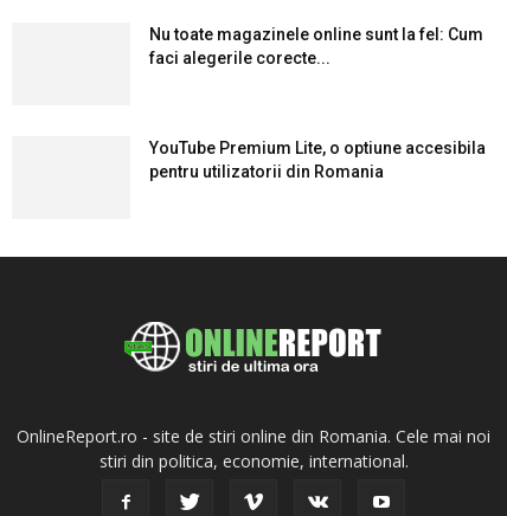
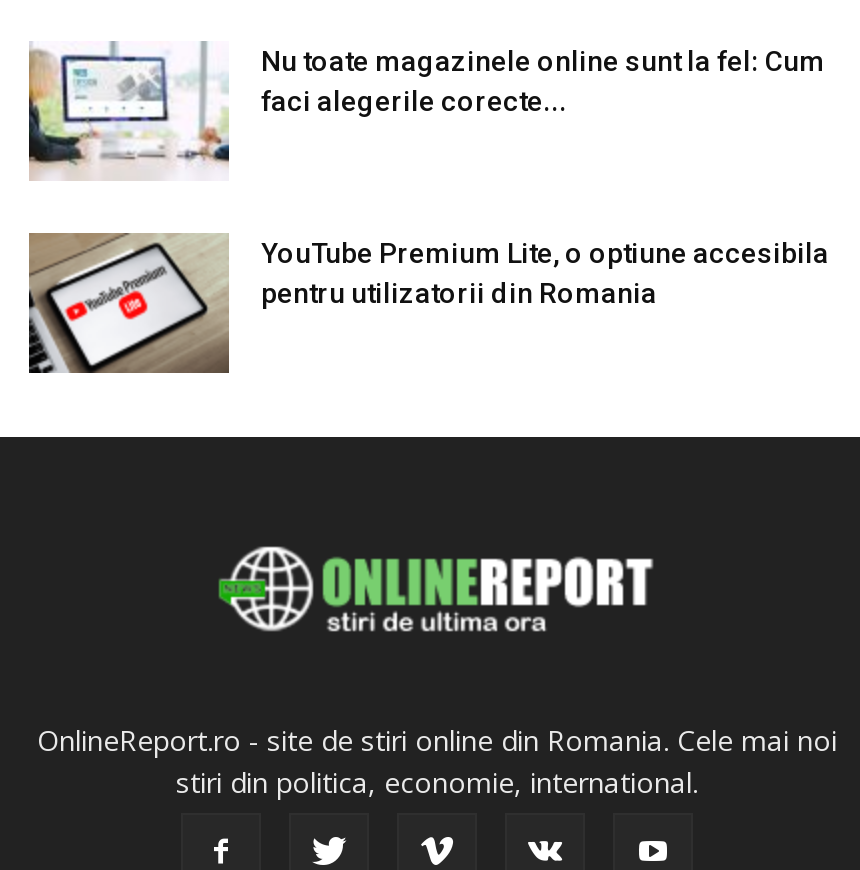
none -> [27,41,231,181] [image]
none -> [27,231,231,375] [image]

